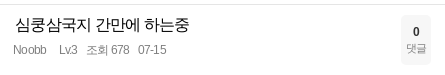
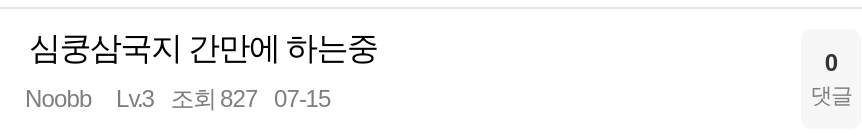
[13,43,166,57] Noobb Lv.3 조회 678 07-15 -> [25,85,331,113] Noobb Lv.3 조회 827 07-15

